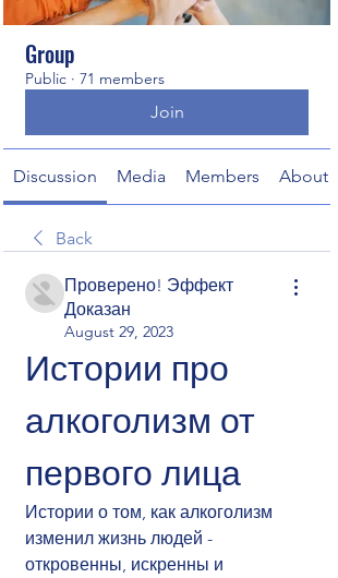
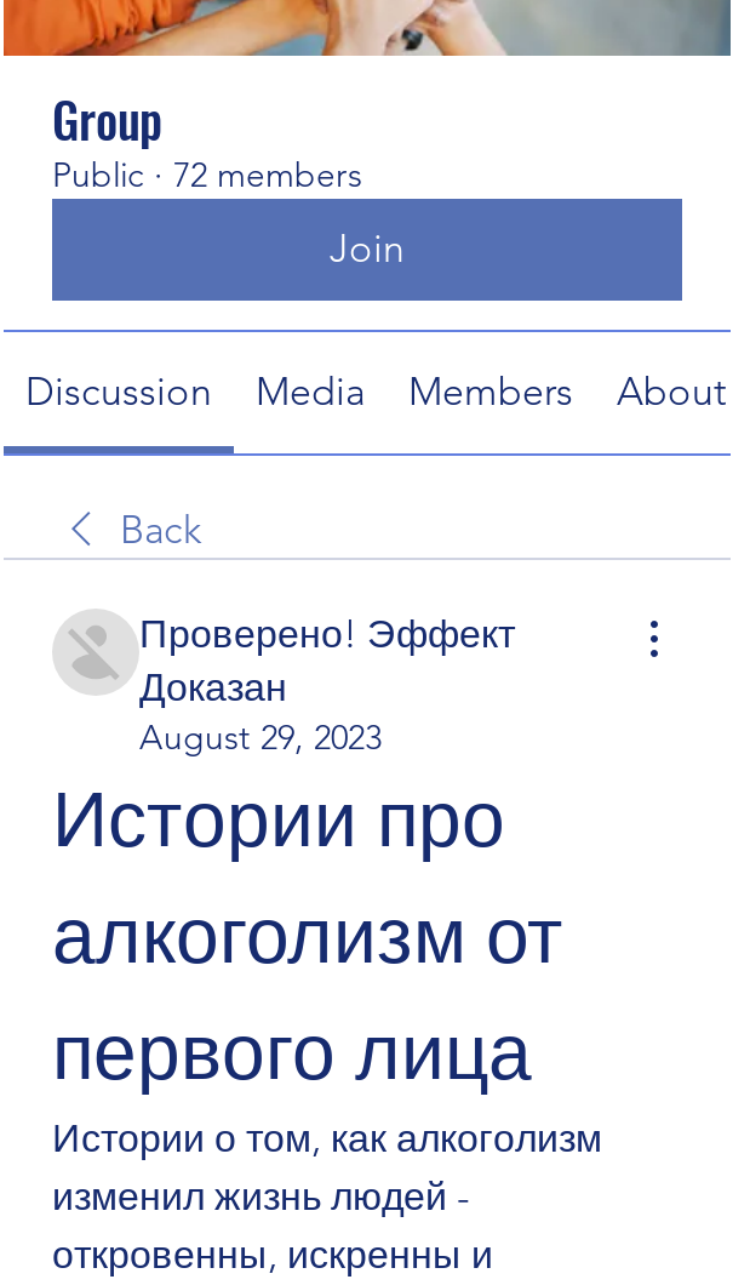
[25,68,165,88] Public · 71 members -> [52,152,362,196] Public · 72 members

